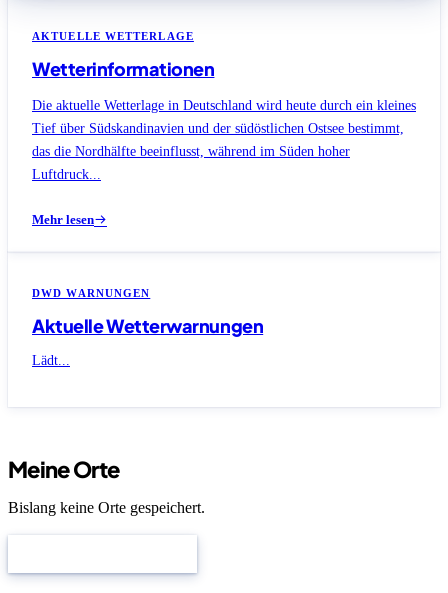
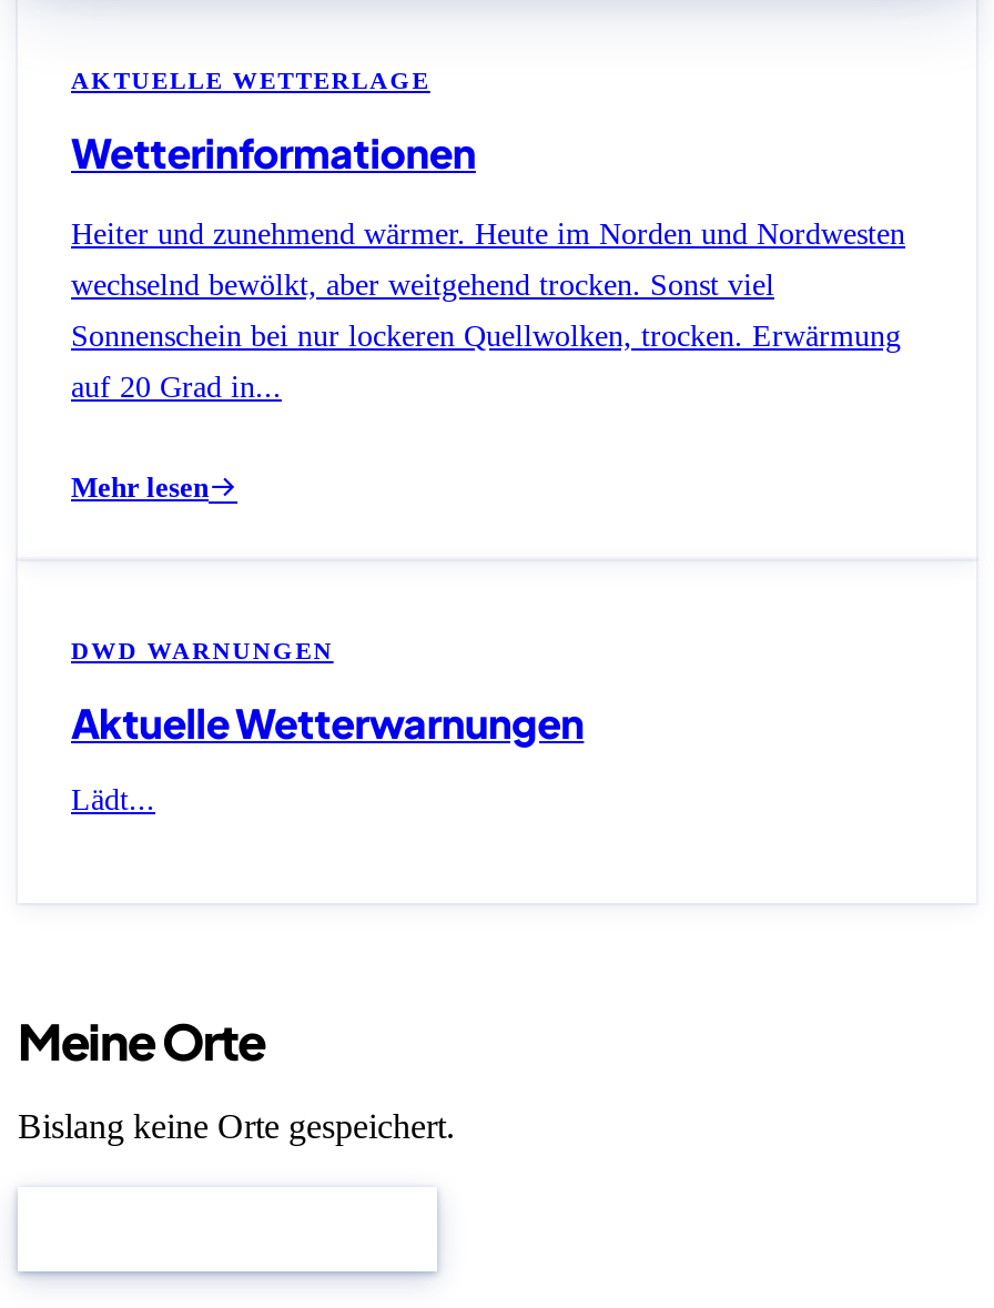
[32,98,416,113] Die aktuelle Wetterlage in Deutschland wird heute durch ein kleines -> [71,217,905,250] Heiter und zunehmend wärmer. Heute im Norden und Nordwesten
[32,121,404,136] Tief über Südskandinavien und der südöstlichen Ostsee bestimmt, -> [71,268,774,301] wechselnd bewölkt, aber weitgehend trocken. Sonst viel
[32,144,350,159] das die Nordhälfte beeinflusst, während im Süden hoher -> [71,319,901,352] Sonnenschein bei nur lockeren Quellwolken, trocken. Erwärmung
[32,167,101,182] Luftdruck... -> [71,370,282,403] auf 20 Grad in...

